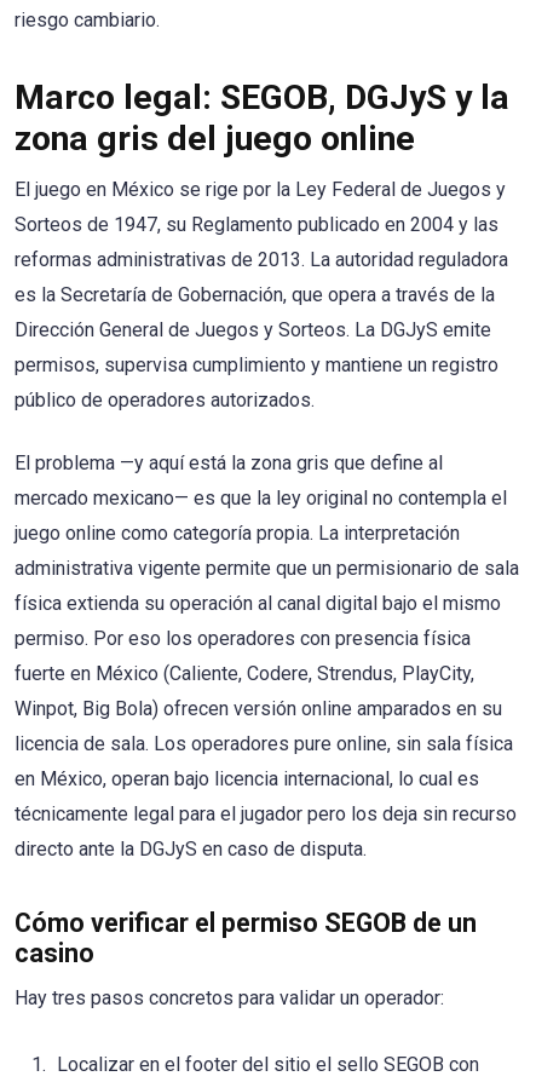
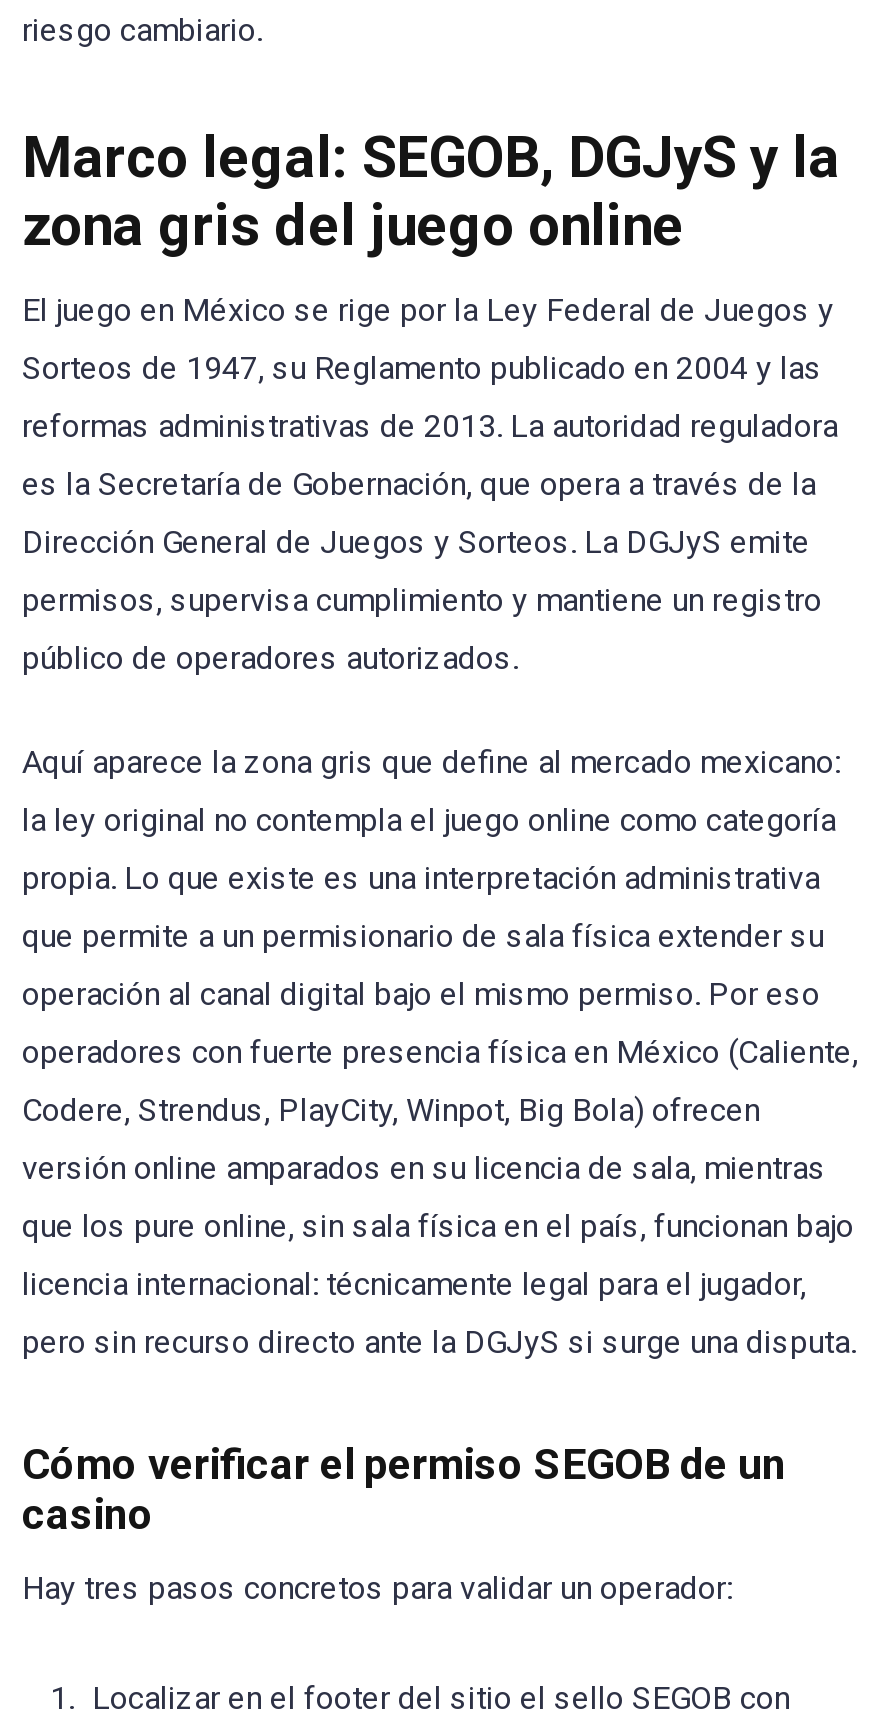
[15,452,519,861] El problema —y aquí está la zona gris que define al | mercado mexicano— es que la ley original no contempla el | juego online como categoría propia. La interpretación | administrativa vigente permite que un permisionario de sala | física extienda su operación al canal digital bajo el mismo | permiso. Por eso los operadores con presencia física | fuerte en México (Caliente, Codere, Strendus, PlayCity, | Winpot, Big Bola) ofrecen versión online amparados en su | licencia de sala. Los operadores pure online, sin sala física | en México, operan bajo licencia internacional, lo cual es | técnicamente legal para el jugador pero los deja sin recurso | directo ante la DGJyS en caso de disputa. -> [22,744,858,1362] Aquí aparece la zona gris que define al mercado mexicano: | la ley original no contempla el juego online como categoría | propia. Lo que existe es una interpretación administrativa | que permite a un permisionario de sala física extender su | operación al canal digital bajo el mismo permiso. Por eso | operadores con fuerte presencia física en México (Caliente, | Codere, Strendus, PlayCity, Winpot, Big Bola) ofrecen | versión online amparados en su licencia de sala, mientras | que los pure online, sin sala física en el país, funcionan bajo | licencia internacional: técnicamente legal para el jugador, | pero sin recurso directo ante la DGJyS si surge una disputa.

